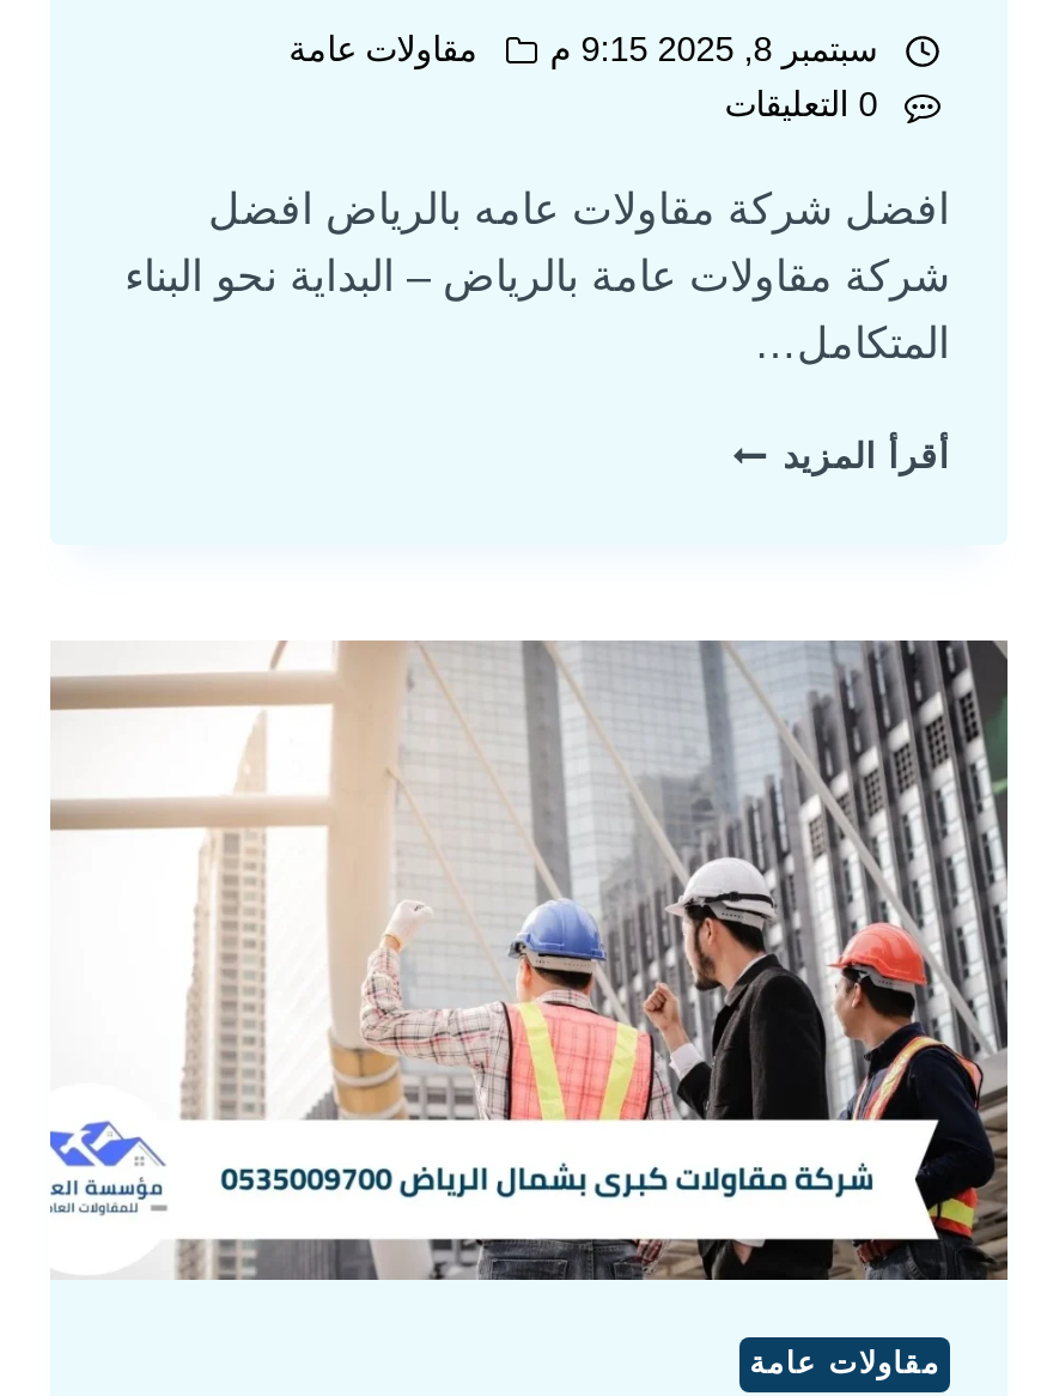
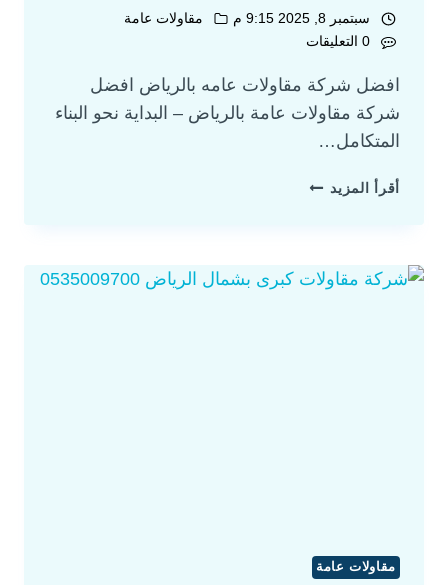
[48,638,1010,1282] [image] -> none

